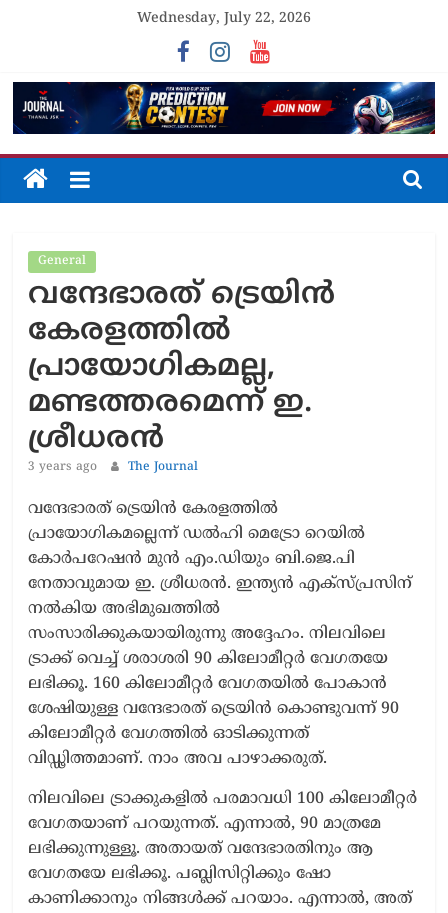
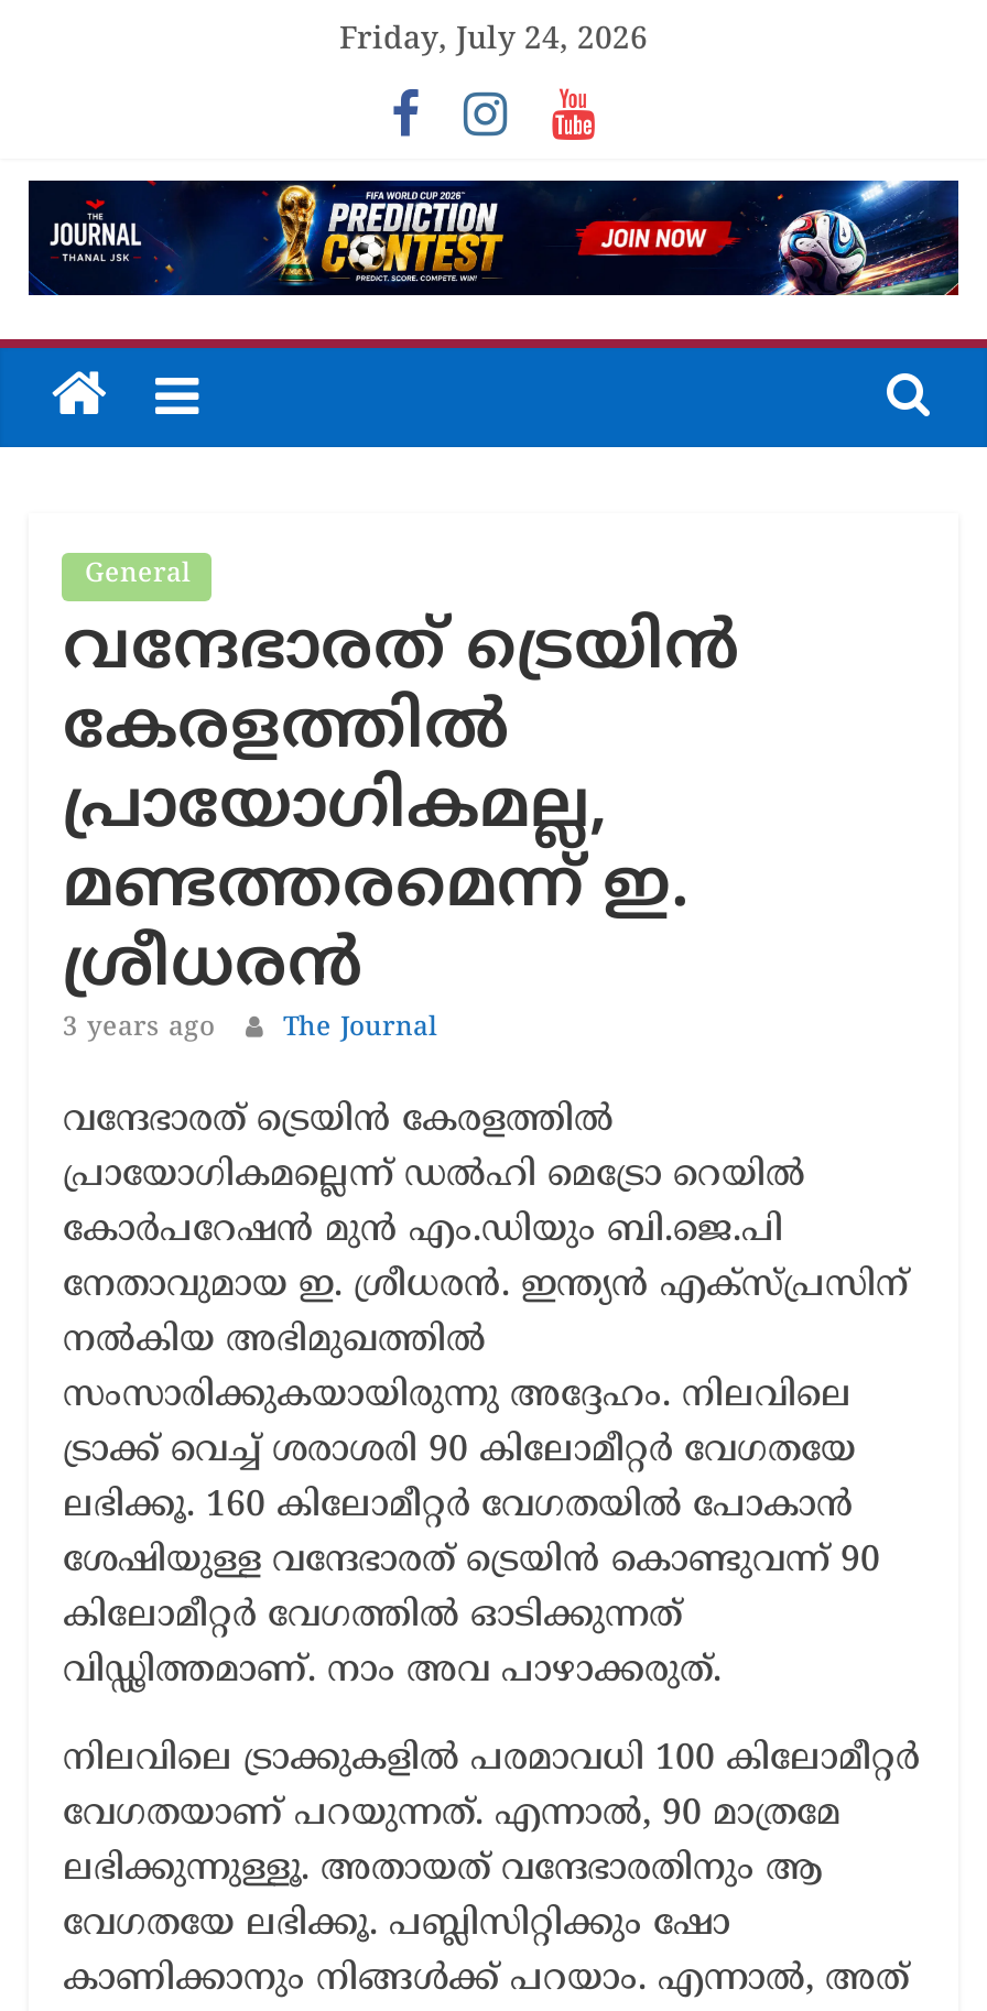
[137,10,311,27] Wednesday, July 22, 2026 -> [339,22,648,59] Friday, July 24, 2026

